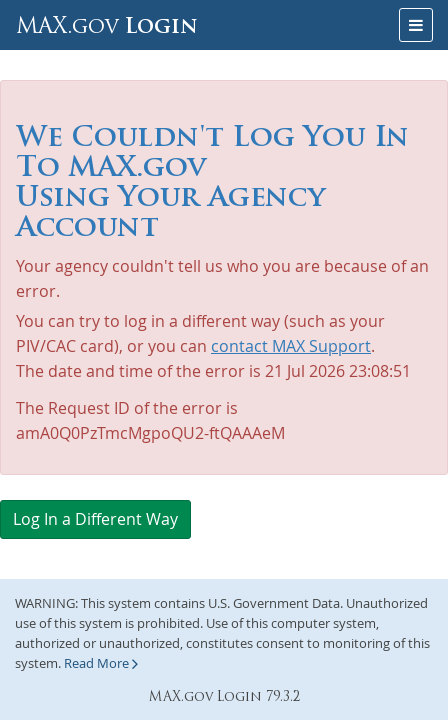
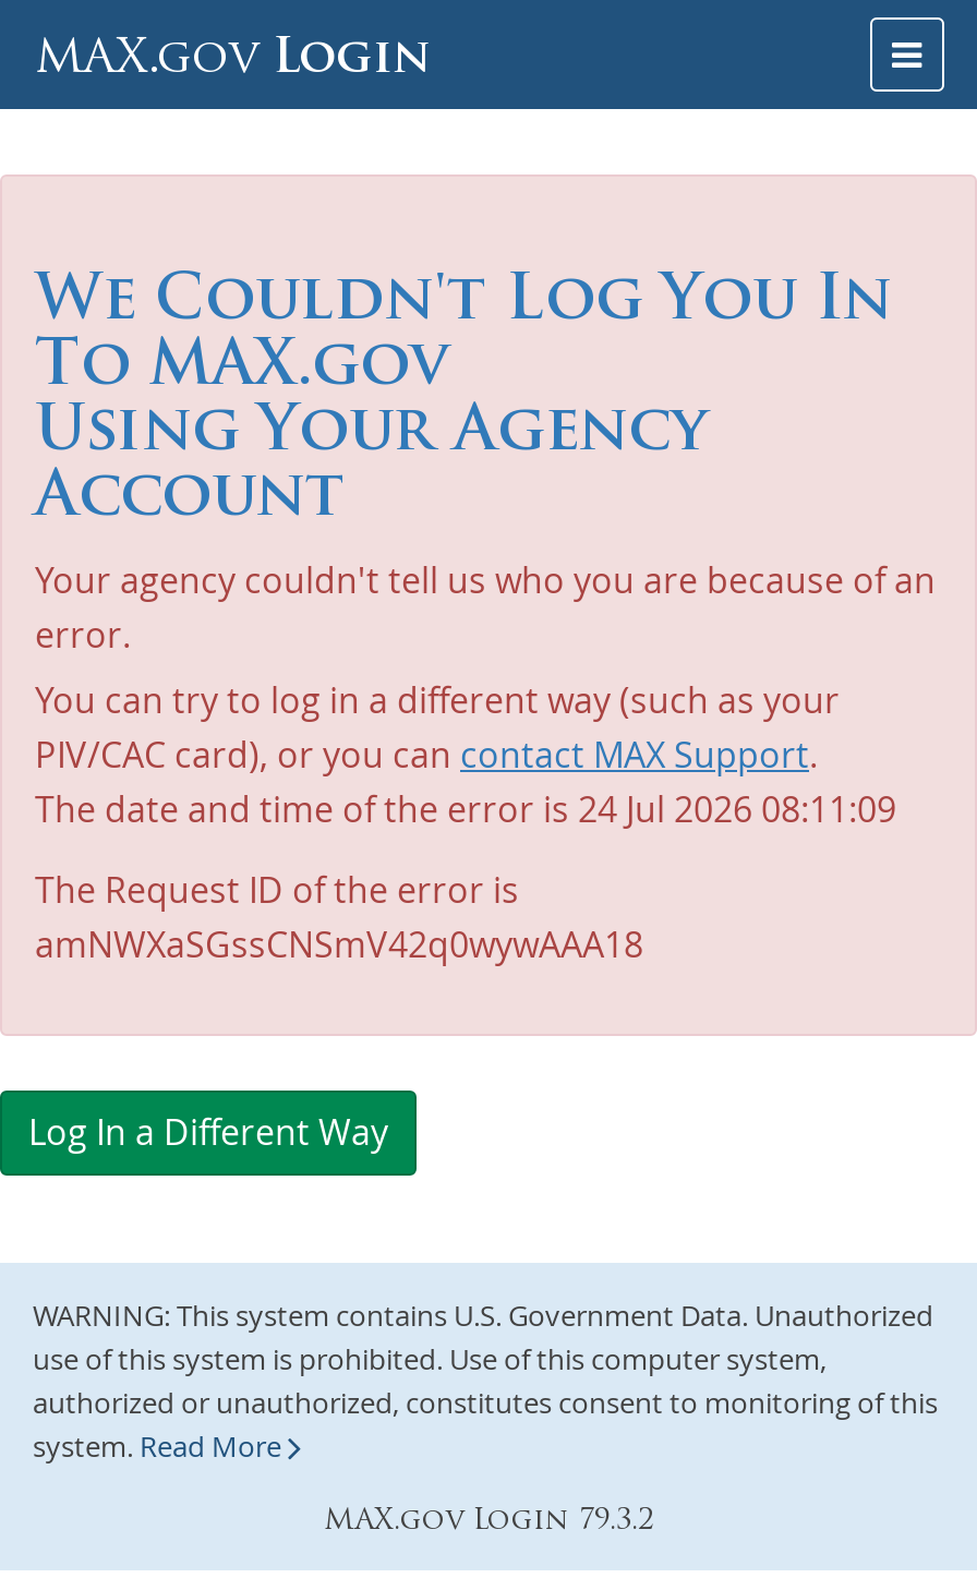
[16,359,411,381] The date and time of the error is 21 Jul 2026 23:08:51 -> [35,784,896,832] The date and time of the error is 24 Jul 2026 08:11:09
[16,422,285,444] amA0Q0PzTmcMgpoQU2-ftQAAAeM -> [35,920,643,968] amNWXaSGssCNSmV42q0wywAAA18

